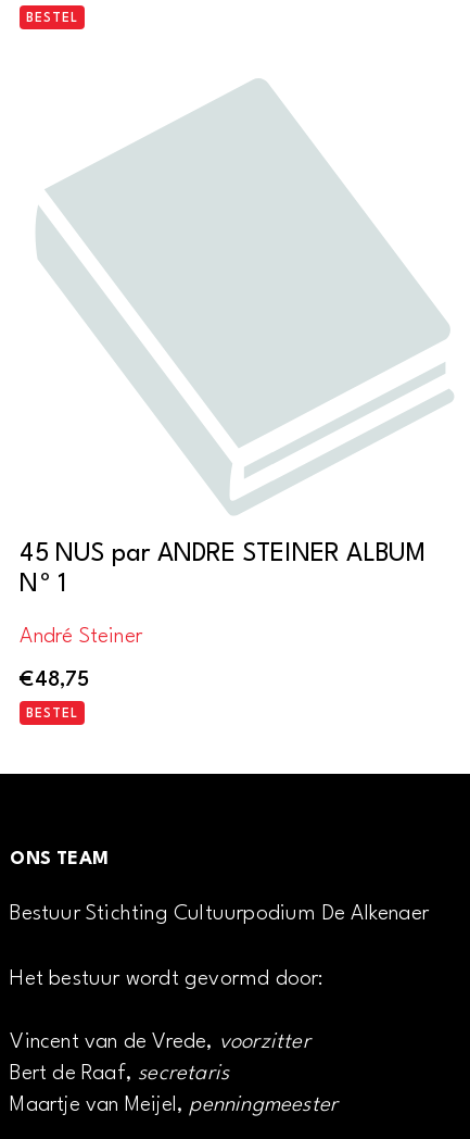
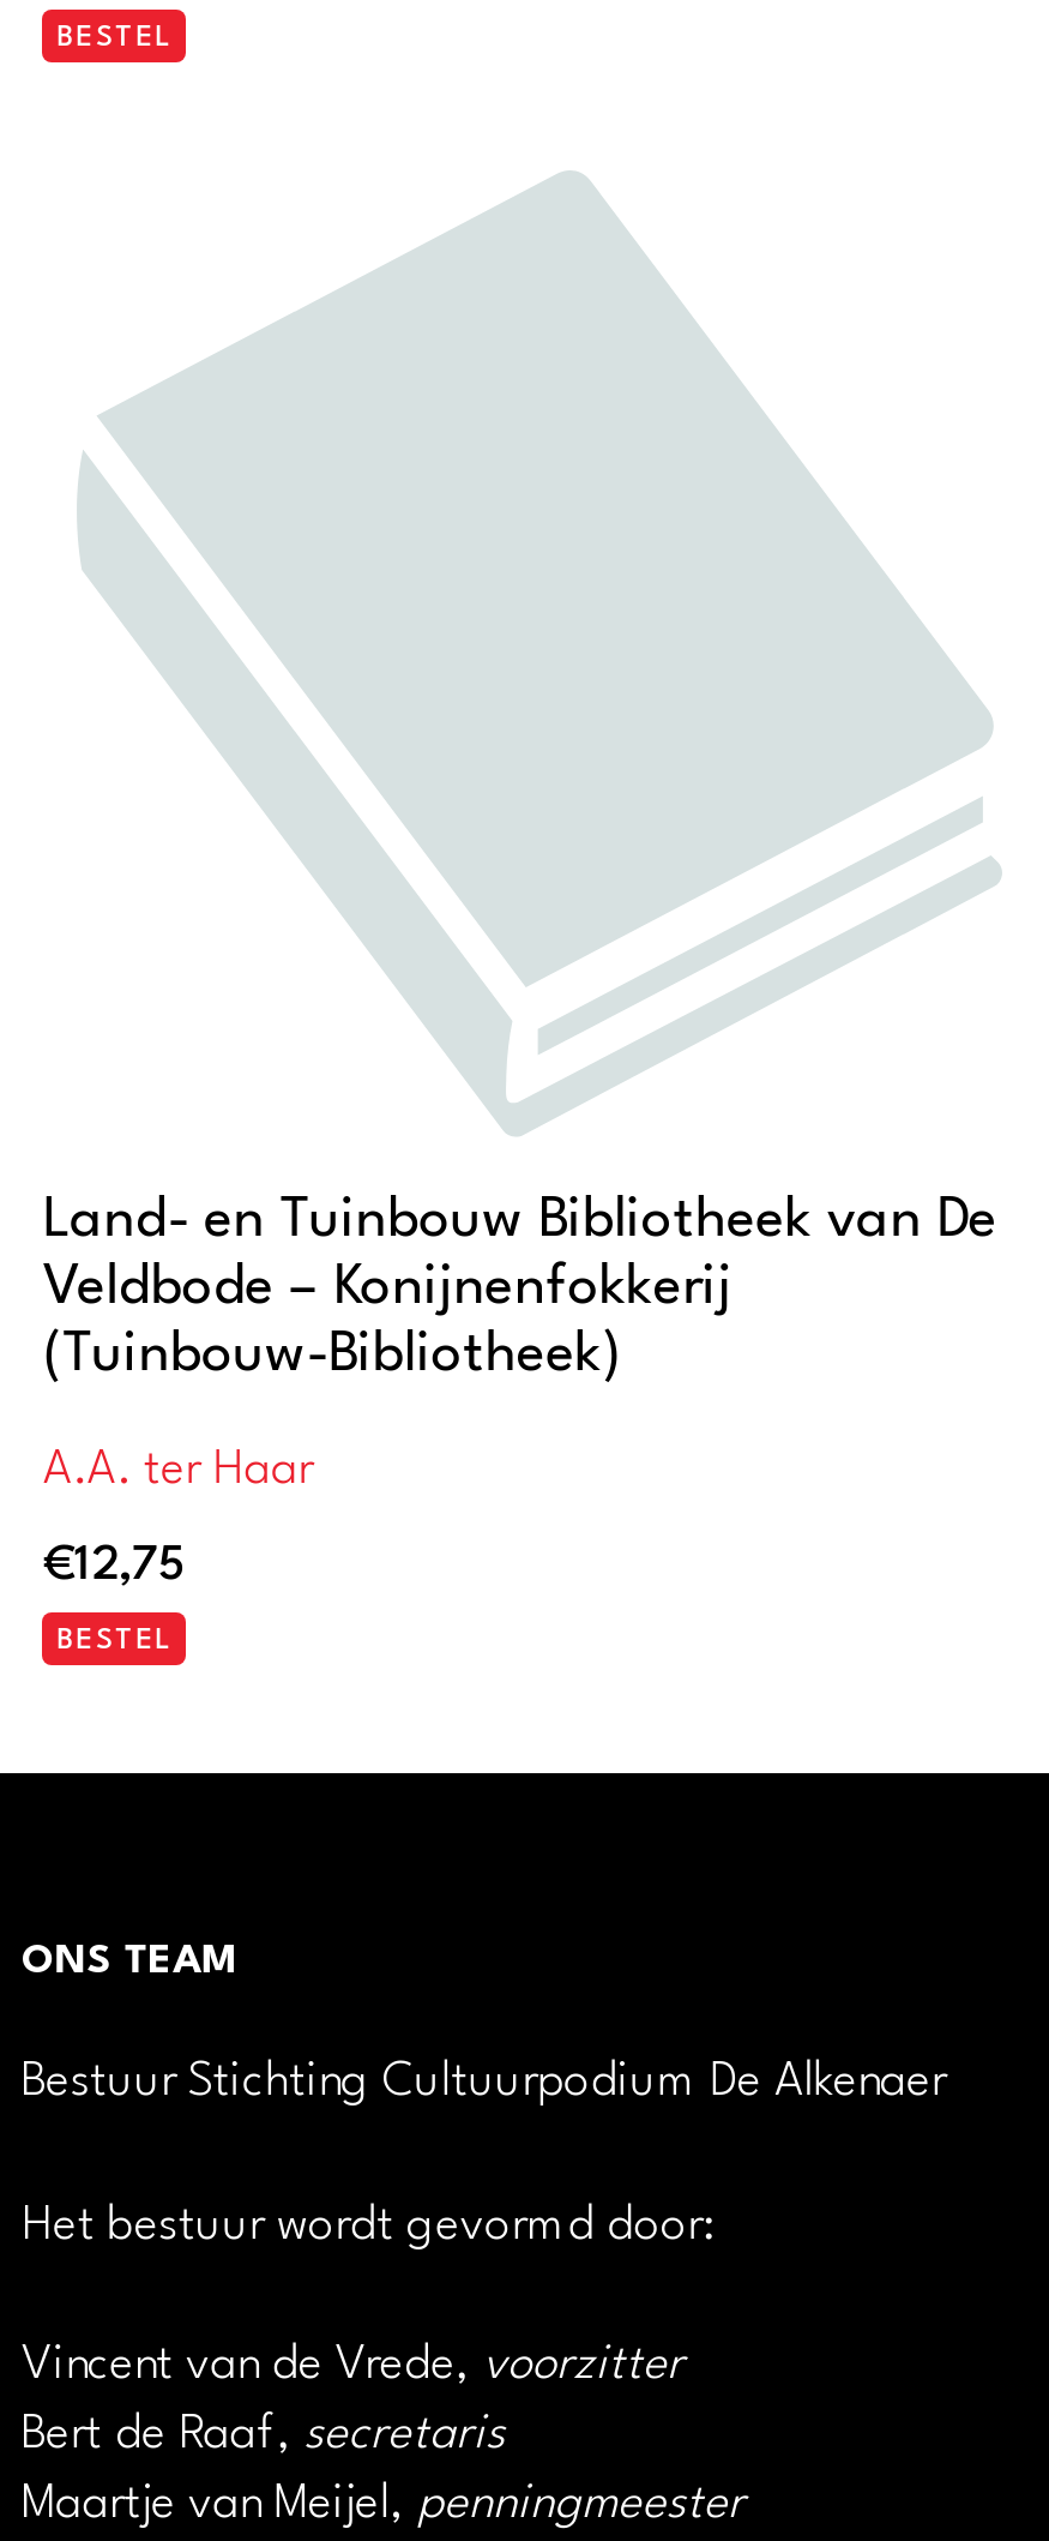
[20,541,426,597] 45 NUS par ANDRE STEINER ALBUM | Nº 1 -> [43,1192,998,1384] Land- en Tuinbouw Bibliotheek van De | Veldbode – Konijnenfokkerij | (Tuinbouw-Bibliotheek)
[20,627,142,648] André Steiner -> [43,1448,313,1496] A.A. ter Haar
[20,669,90,691] €48,75 -> [43,1543,185,1591] €12,75

